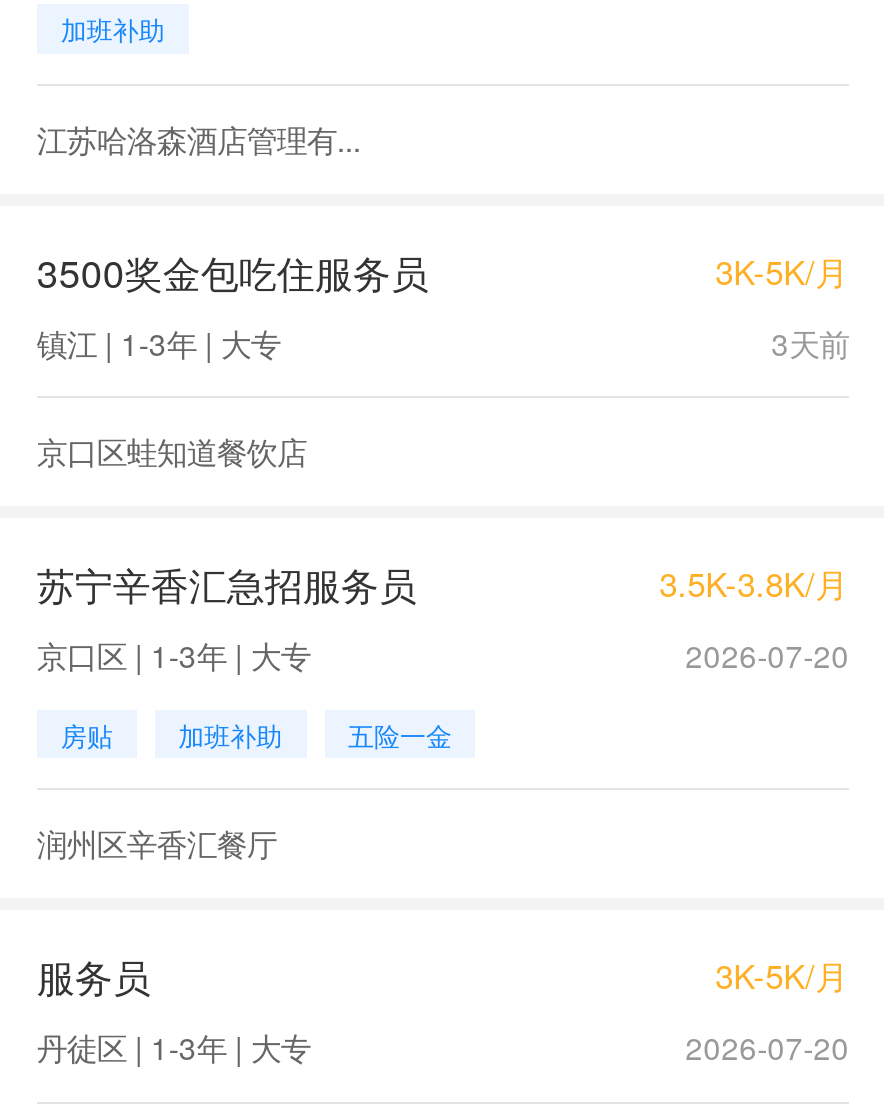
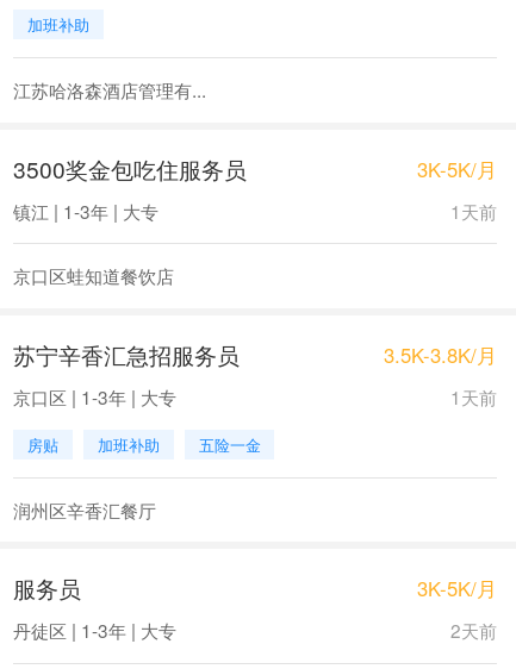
[771,319,849,363] 3天前 -> [451,197,497,223] 1天前
[685,632,849,676] 2026-07-20 -> [451,383,497,409] 1天前
[685,1024,849,1068] 2026-07-20 -> [451,617,497,643] 2天前

